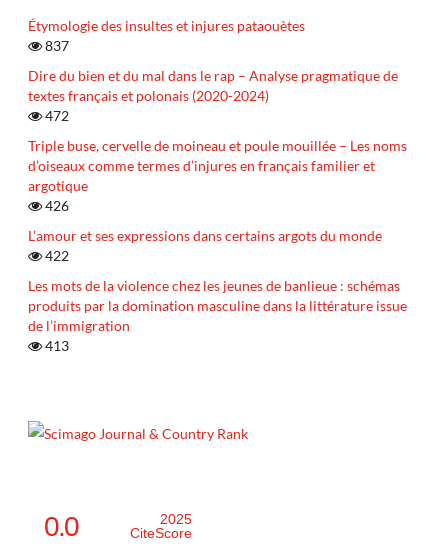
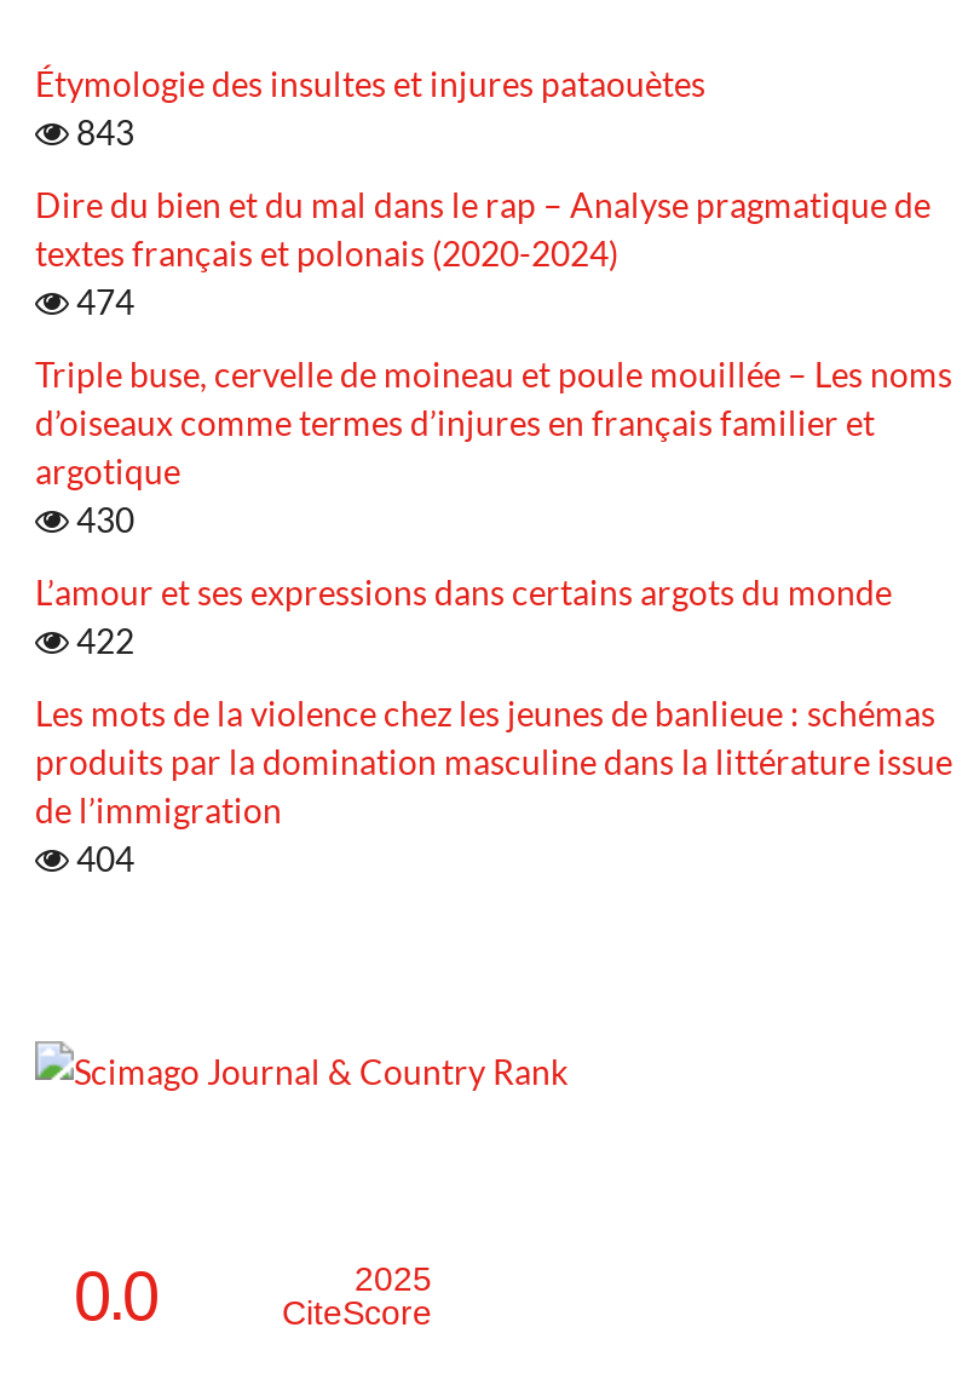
[42,37,69,54] 837 -> [69,112,134,154] 843
[42,107,69,124] 472 -> [69,282,134,323] 474
[42,197,69,214] 426 -> [69,500,134,541] 430
[42,337,69,354] 413 -> [69,839,134,880] 404

